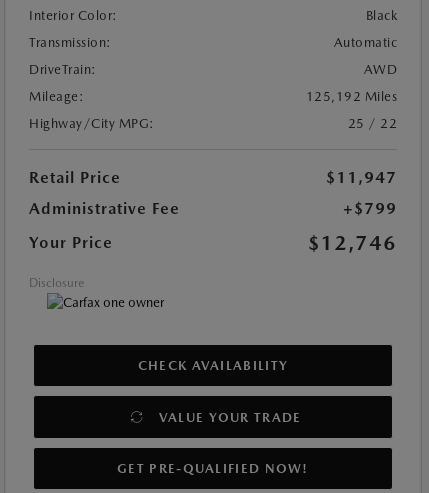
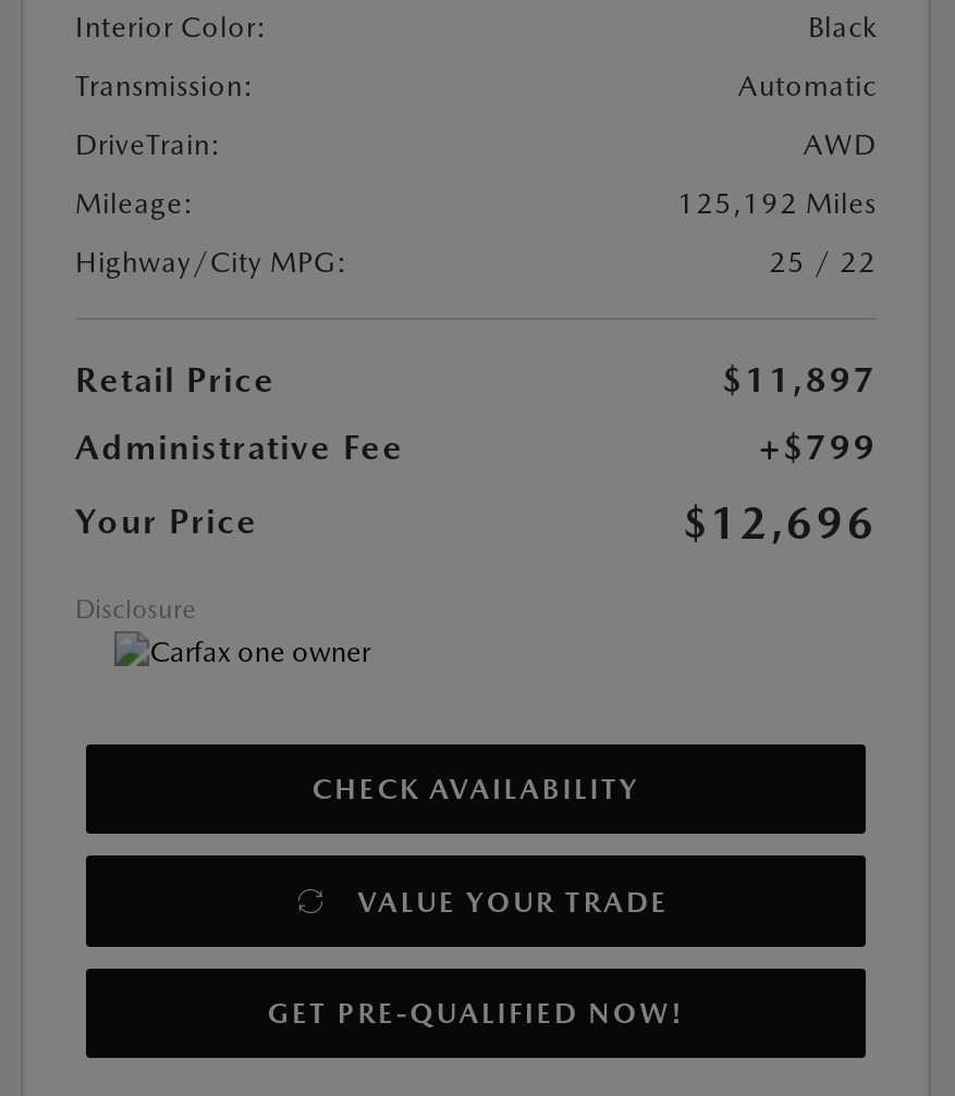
[326,168,397,187] $11,947 -> [722,359,877,401] $11,897
[308,231,397,255] $12,746 -> [683,496,877,549] $12,696

